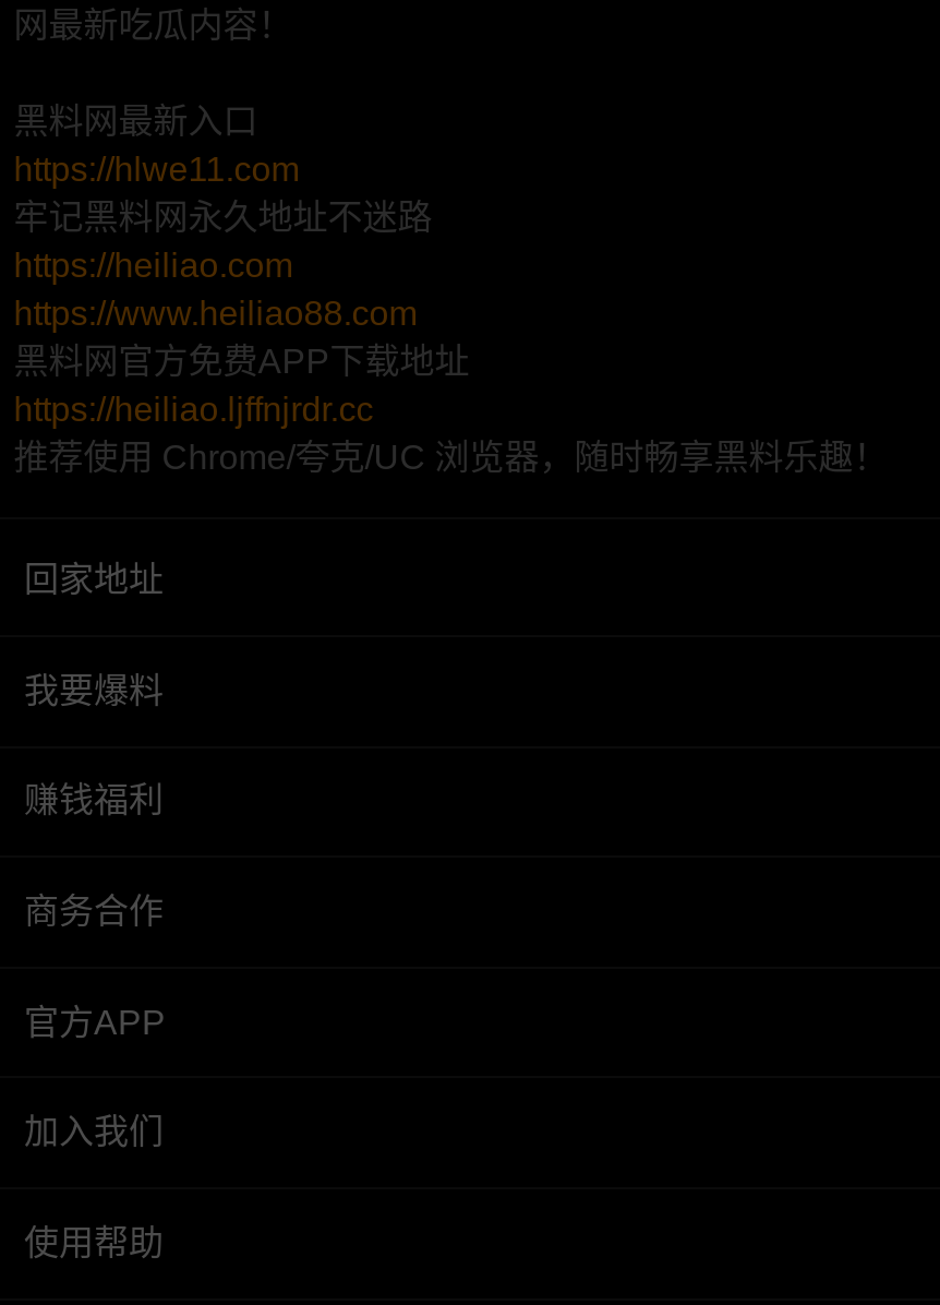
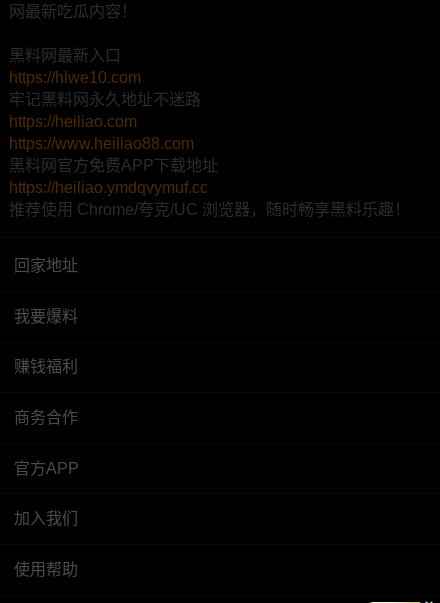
[14,151,299,188] https://hlwe11.com -> [9,69,141,86] https://hlwe10.com
[14,391,373,428] https://heiliao.ljffnjrdr.cc -> [9,179,208,196] https://heiliao.ymdqvymuf.cc

